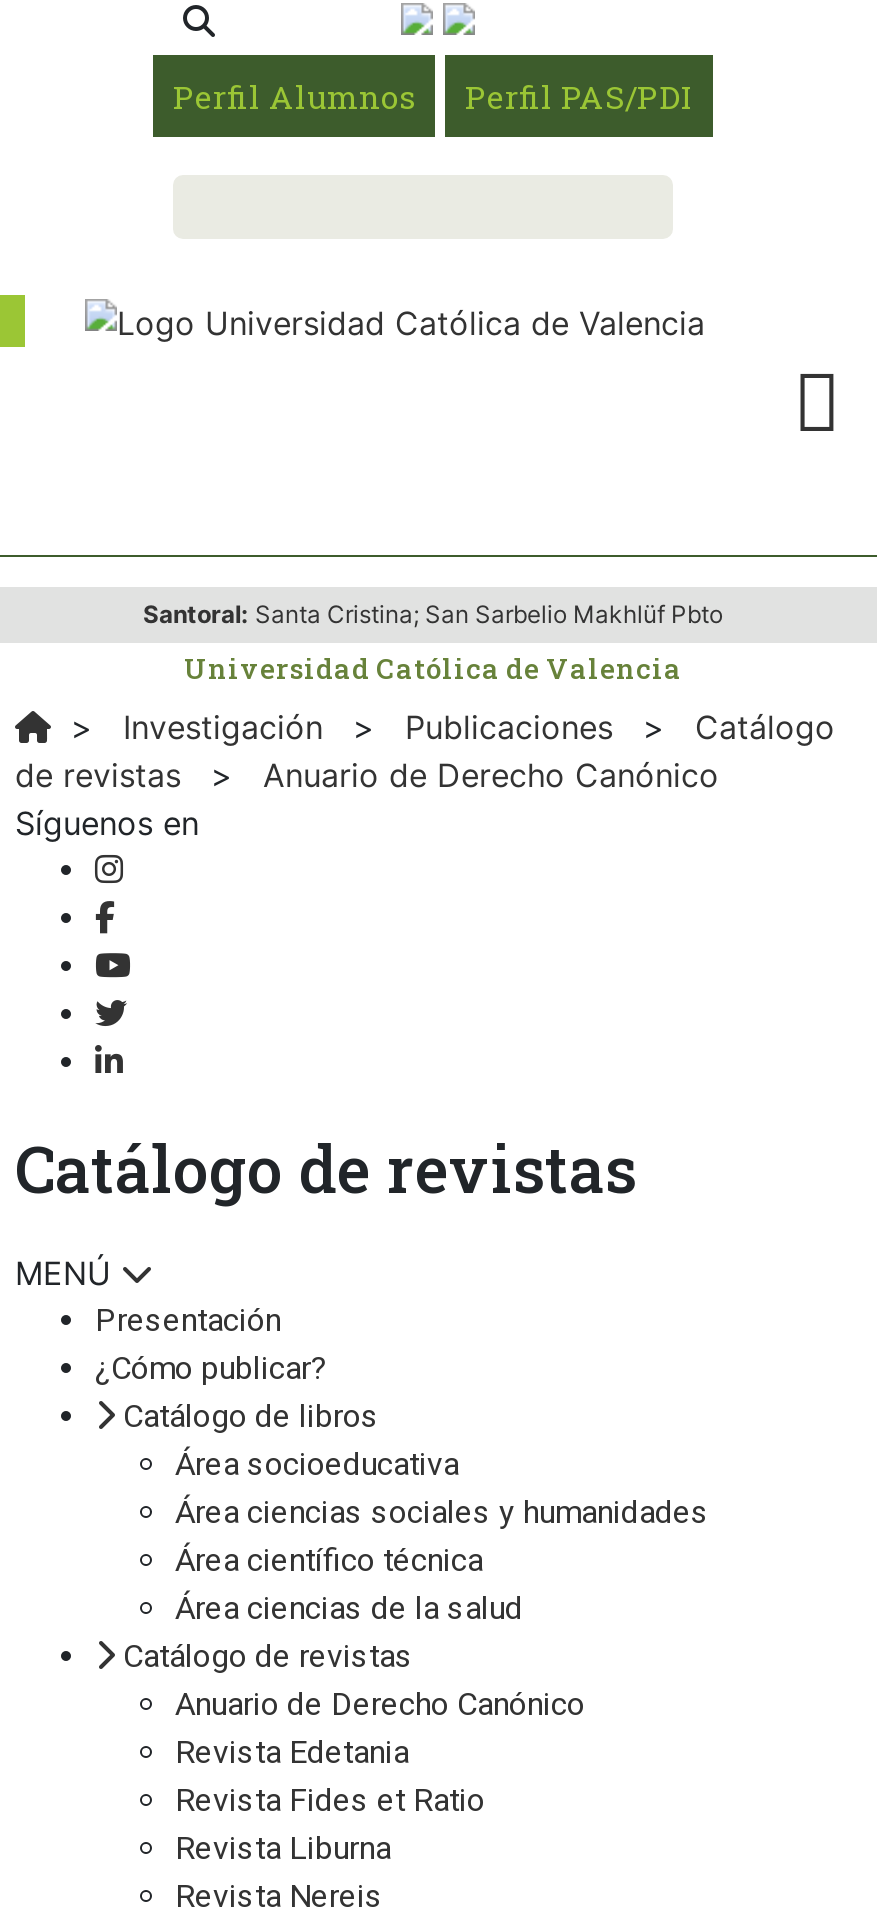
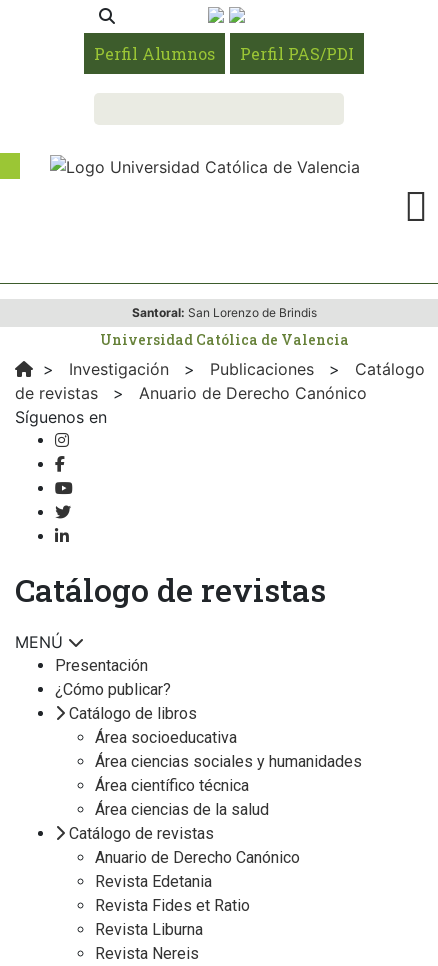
[143,599,723,629] Santoral: Santa Cristina; San Sarbelio Makhlüf Pbto -> [131,305,316,320] Santoral: San Lorenzo de Brindis

